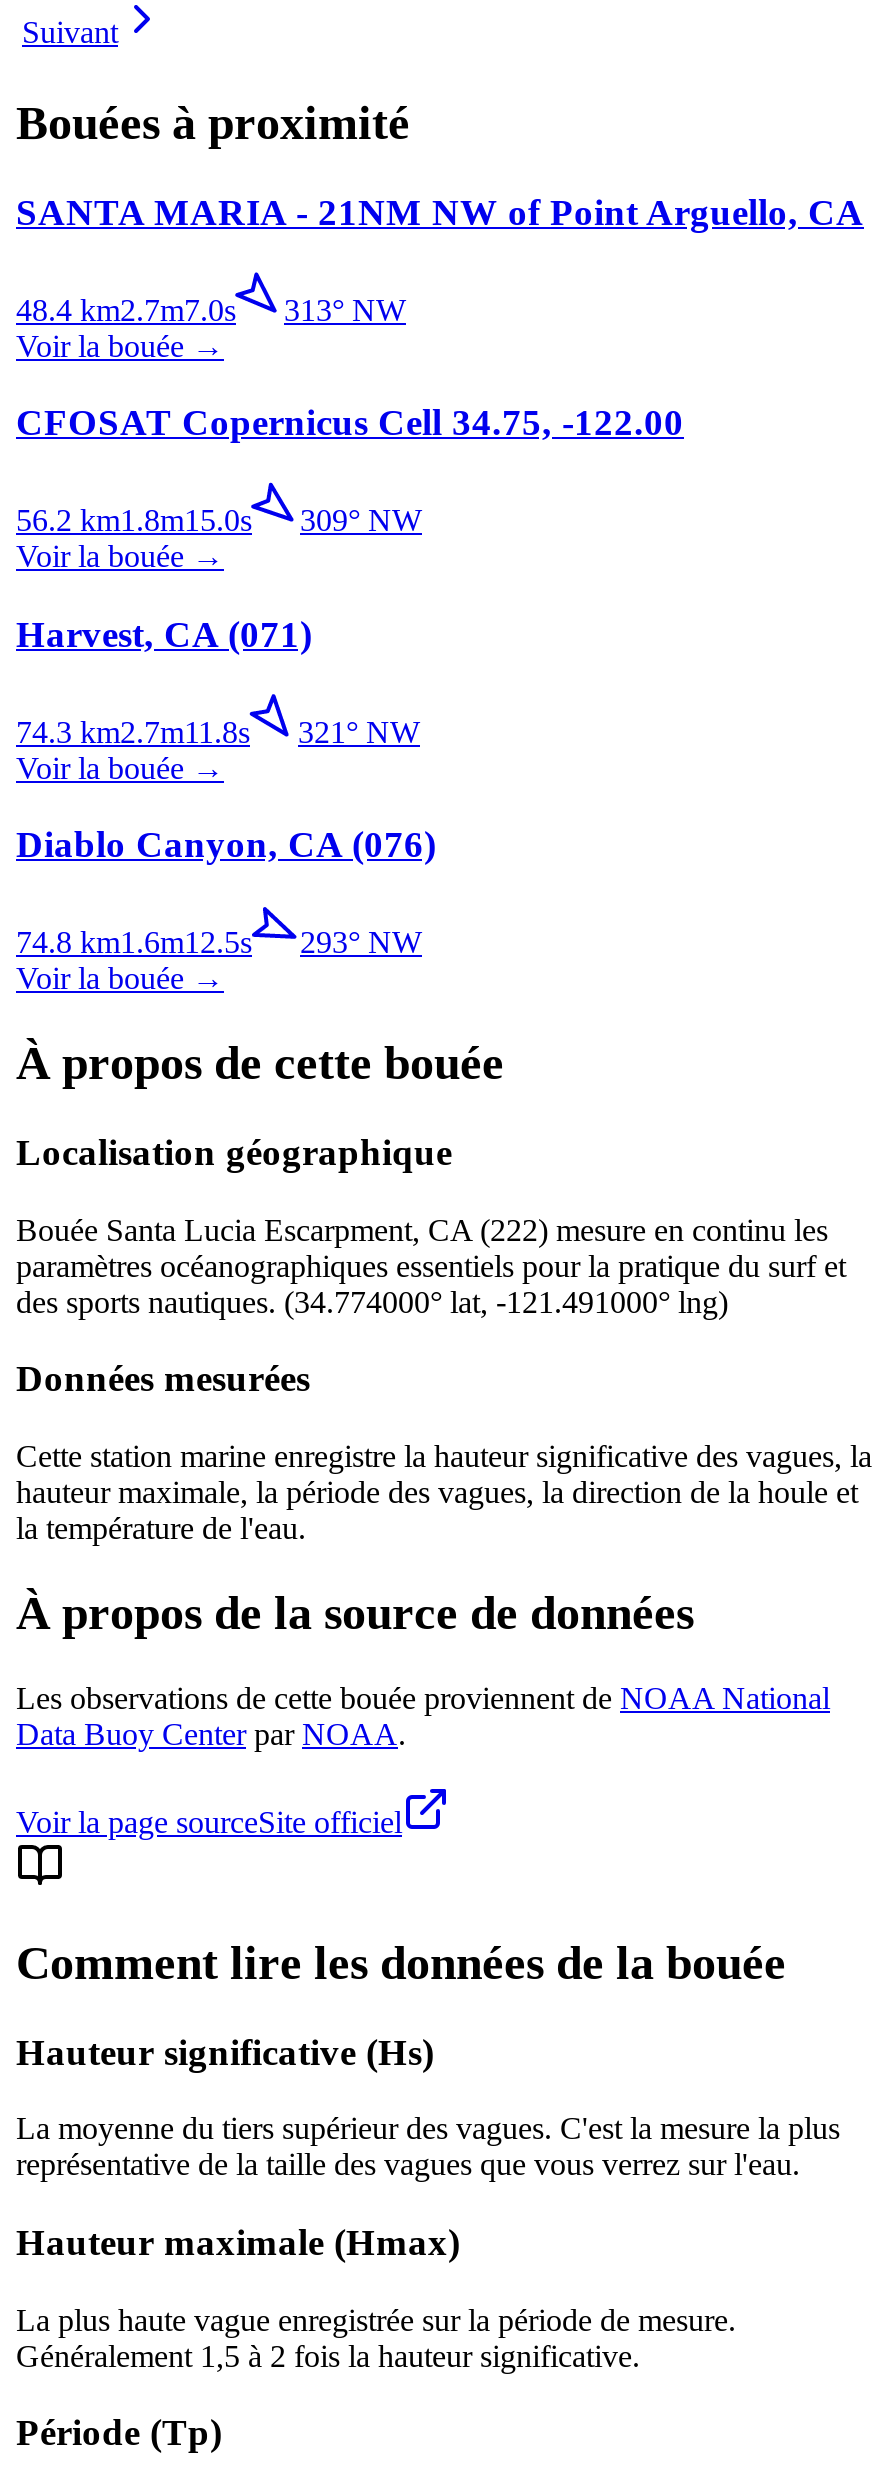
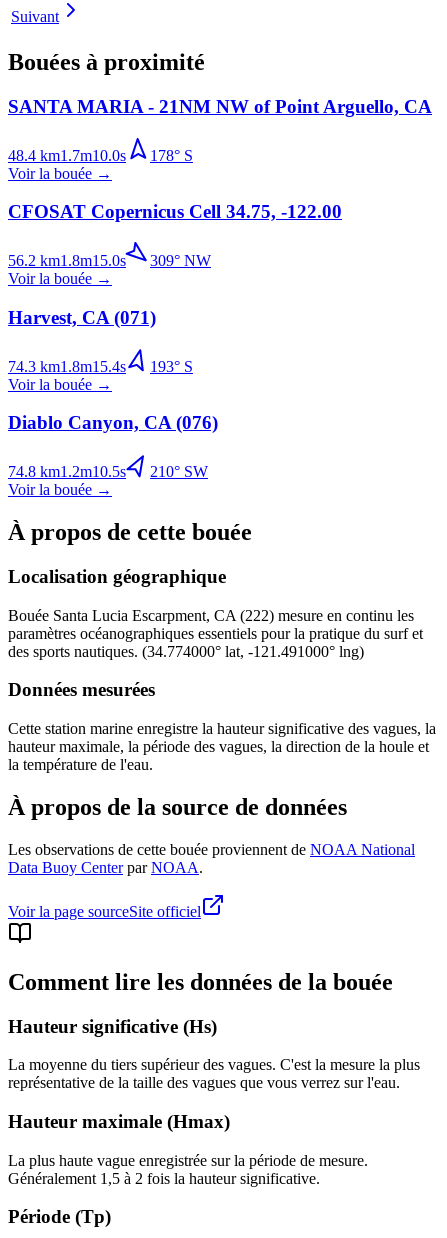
[16,292,406,326] 48.4 km2.7m7.0s | 313° NW -> [8,147,193,164] 48.4 km1.7m10.0s | 178° S
[16,714,420,748] 74.3 km2.7m11.8s | 321 ° NW -> [8,357,193,374] 74.3 km1.8m15.4s | 193 ° S
[16,925,422,959] 74.8 km1.6m12.5s | 293° NW -> [8,463,208,480] 74.8 km1.2m10.5s | 210° SW

